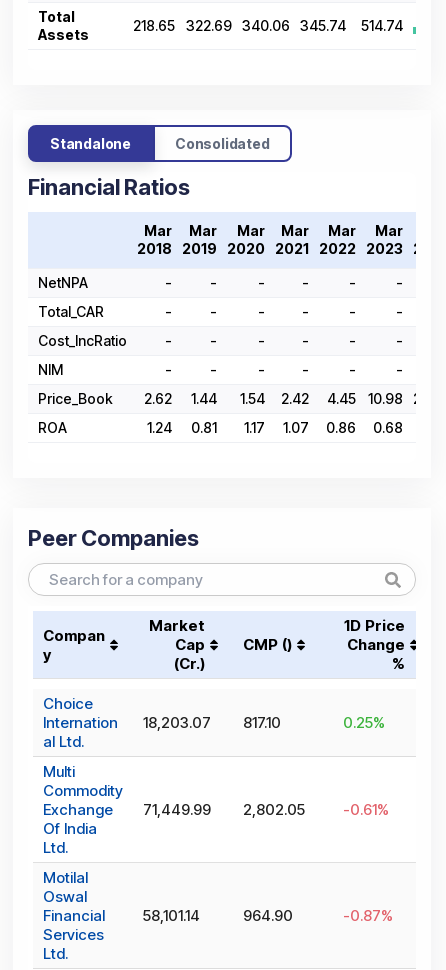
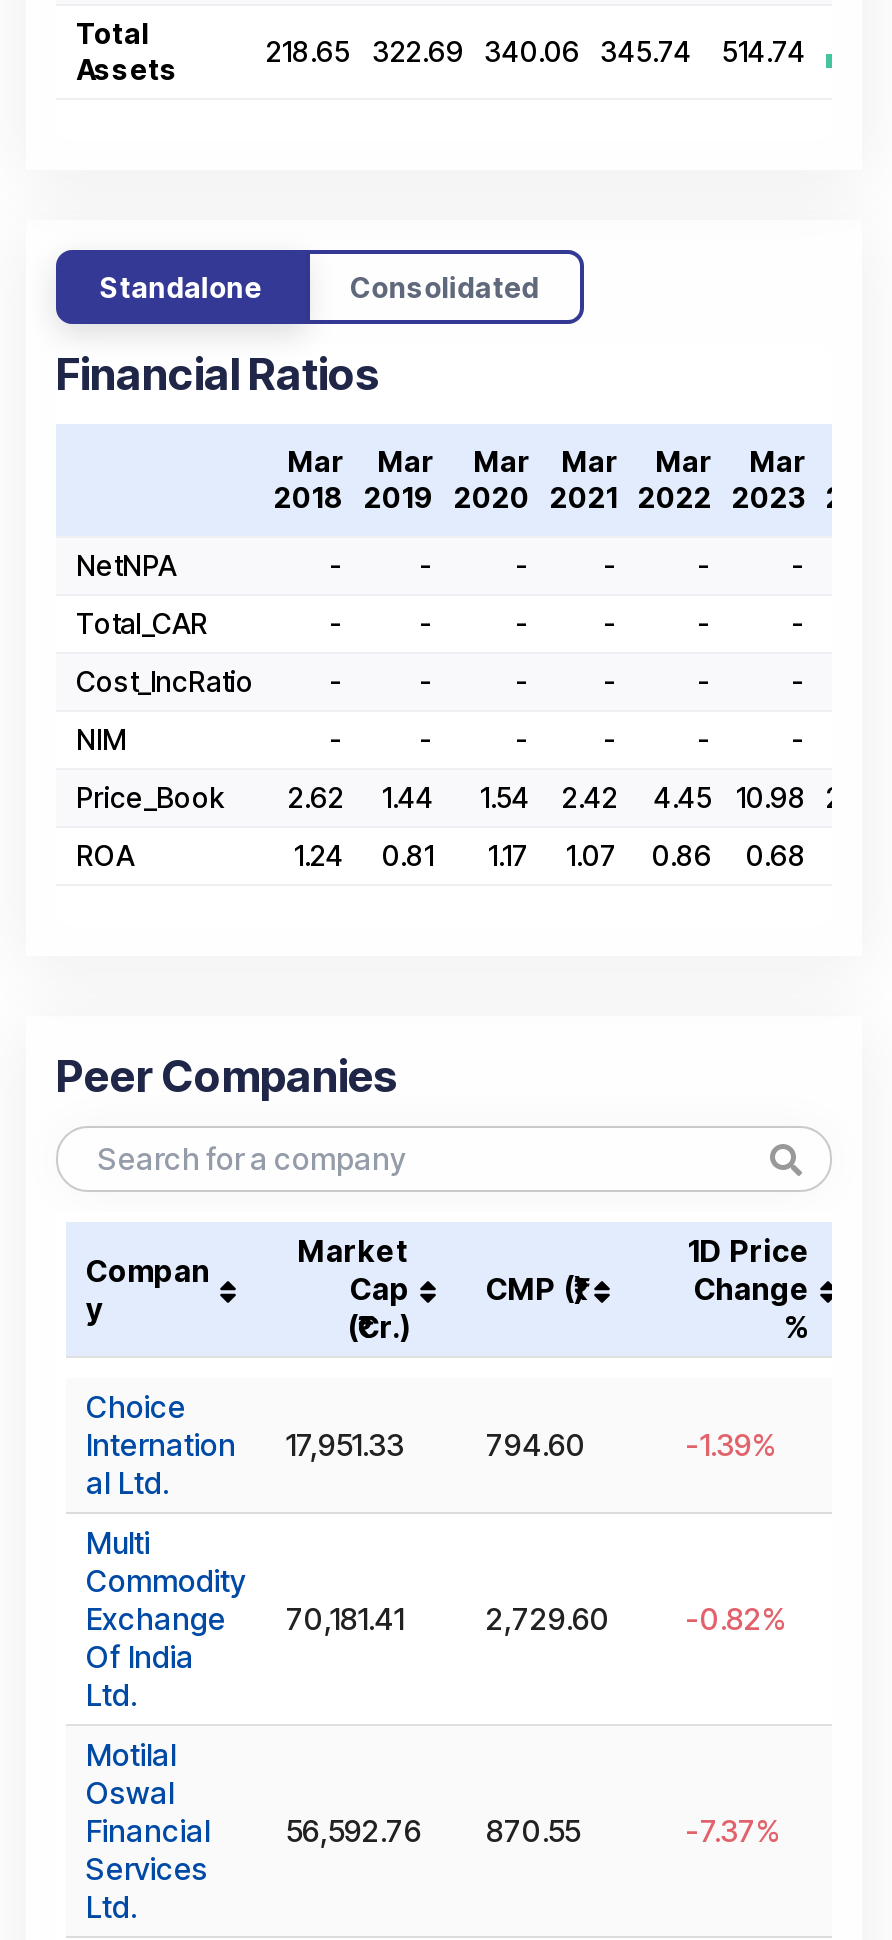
[143,713,211,732] 18,203.07 -> [286,1426,404,1464] 17,951.33
[243,713,281,732] 817.10 -> [486,1426,586,1464] 794.60
[343,713,385,732] 0.25% -> [686,1426,776,1464] -1.39%
[143,800,211,819] 71,449.99 -> [286,1600,404,1638] 70,181.41
[243,800,305,819] 2,802.05 -> [486,1600,610,1638] 2,729.60
[343,800,389,819] -0.61% -> [686,1600,786,1638] -0.82%
[143,906,200,925] 58,101.14 -> [286,1812,422,1850] 56,592.76
[243,906,293,925] 964.90 -> [486,1812,580,1850] 870.55
[343,906,393,925] -0.87% -> [686,1812,780,1850] -7.37%

